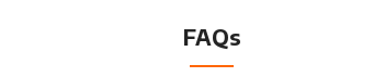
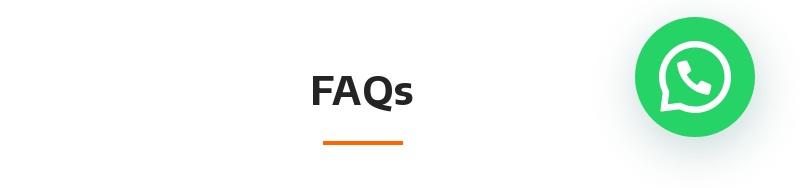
none -> [631,15,759,147] [image]

